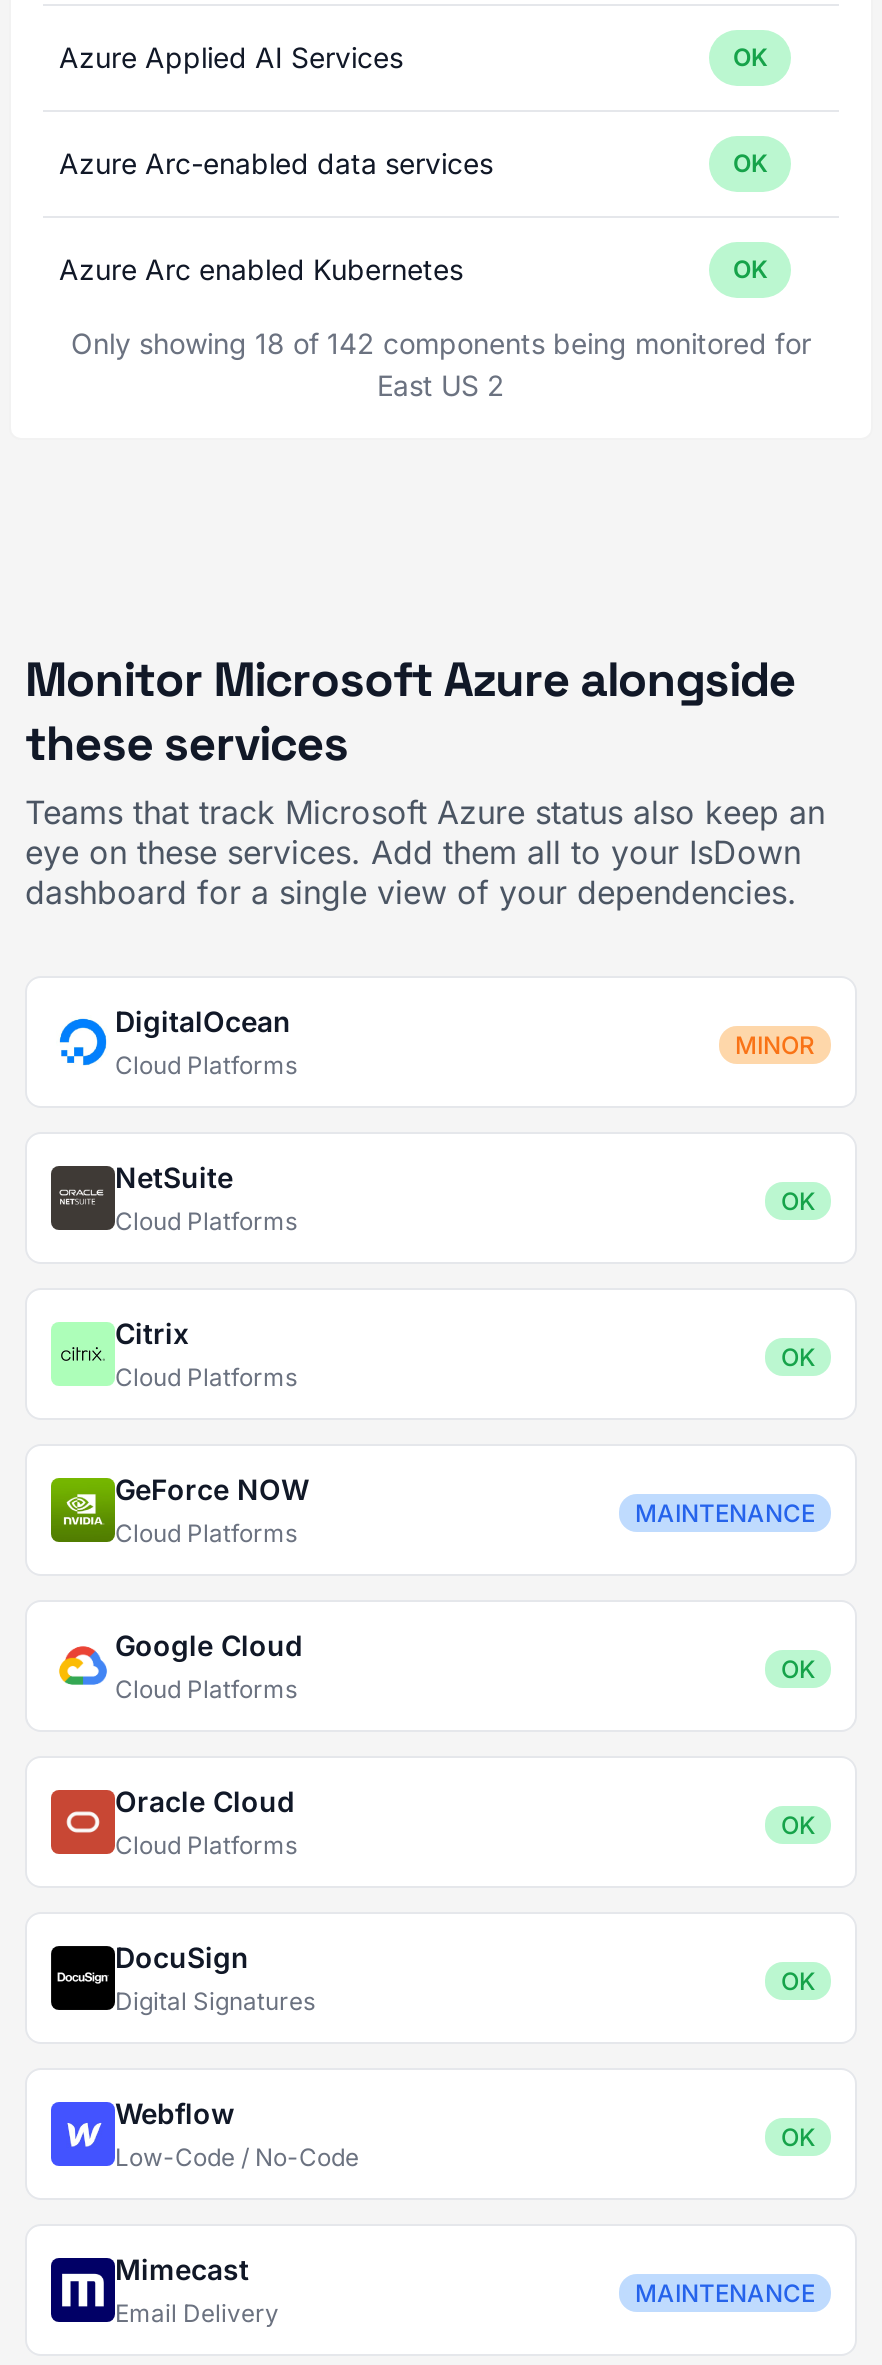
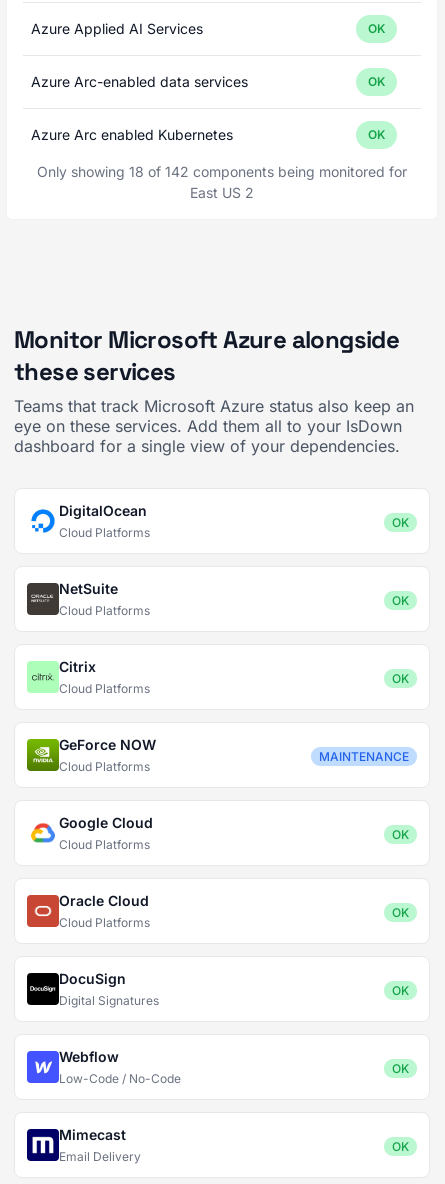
[735,1030,815,1060] MINOR -> [392,515,409,530] OK
[635,2278,815,2308] MAINTENANCE -> [392,1139,409,1154] OK

